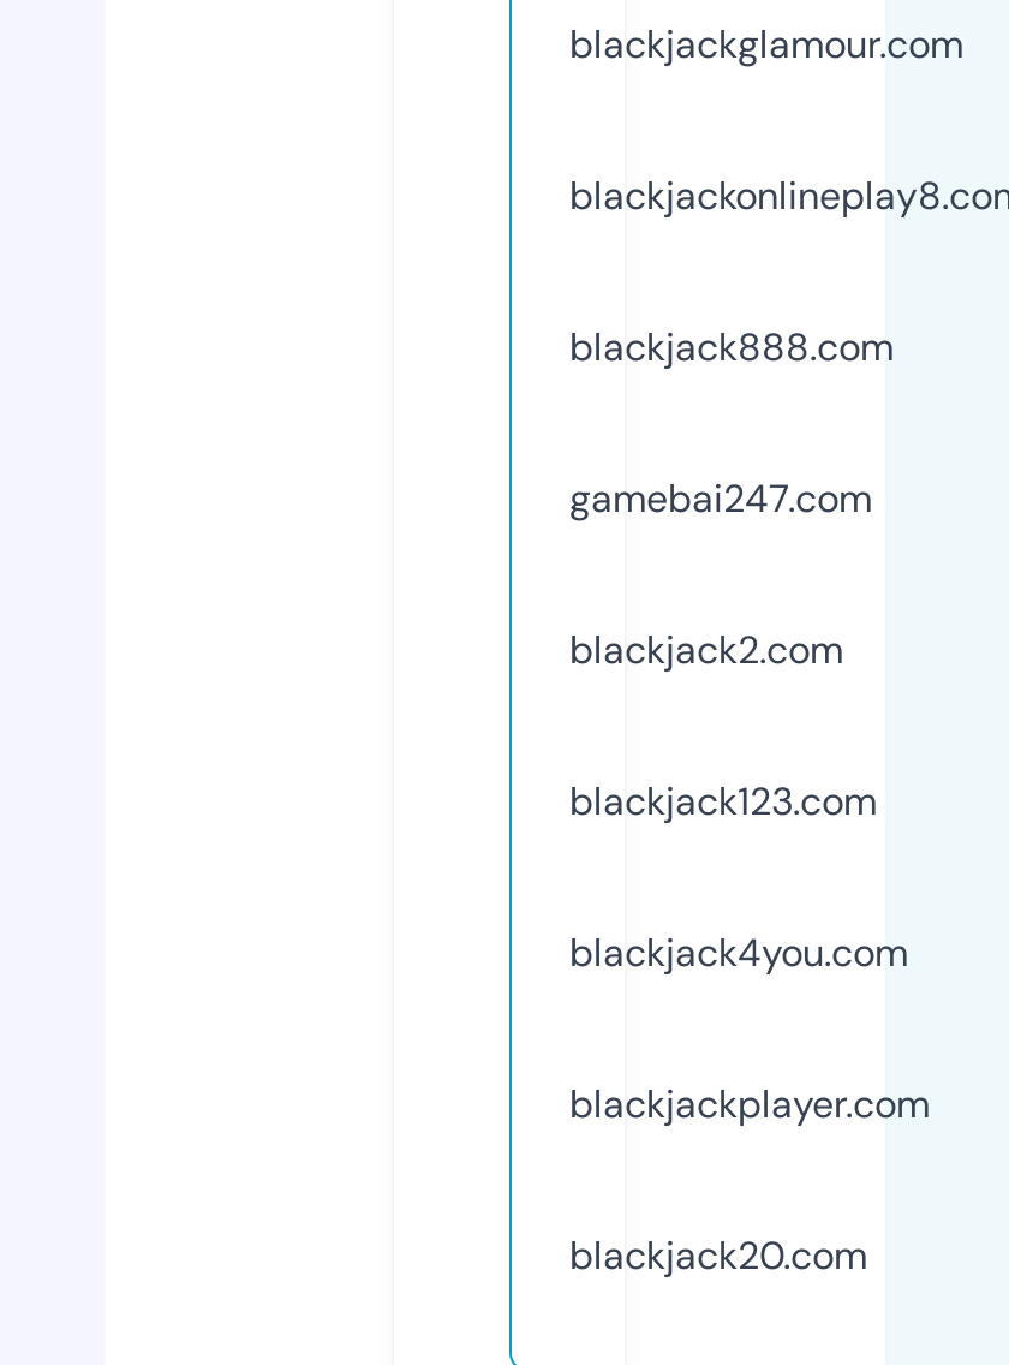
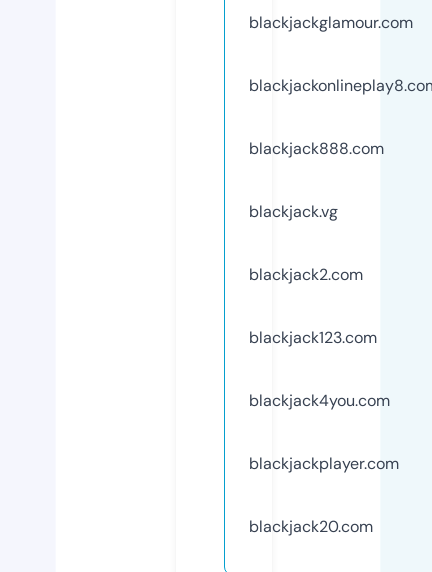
[569,473,872,523] gamebai247.com -> [249,201,338,222] blackjack.vg

